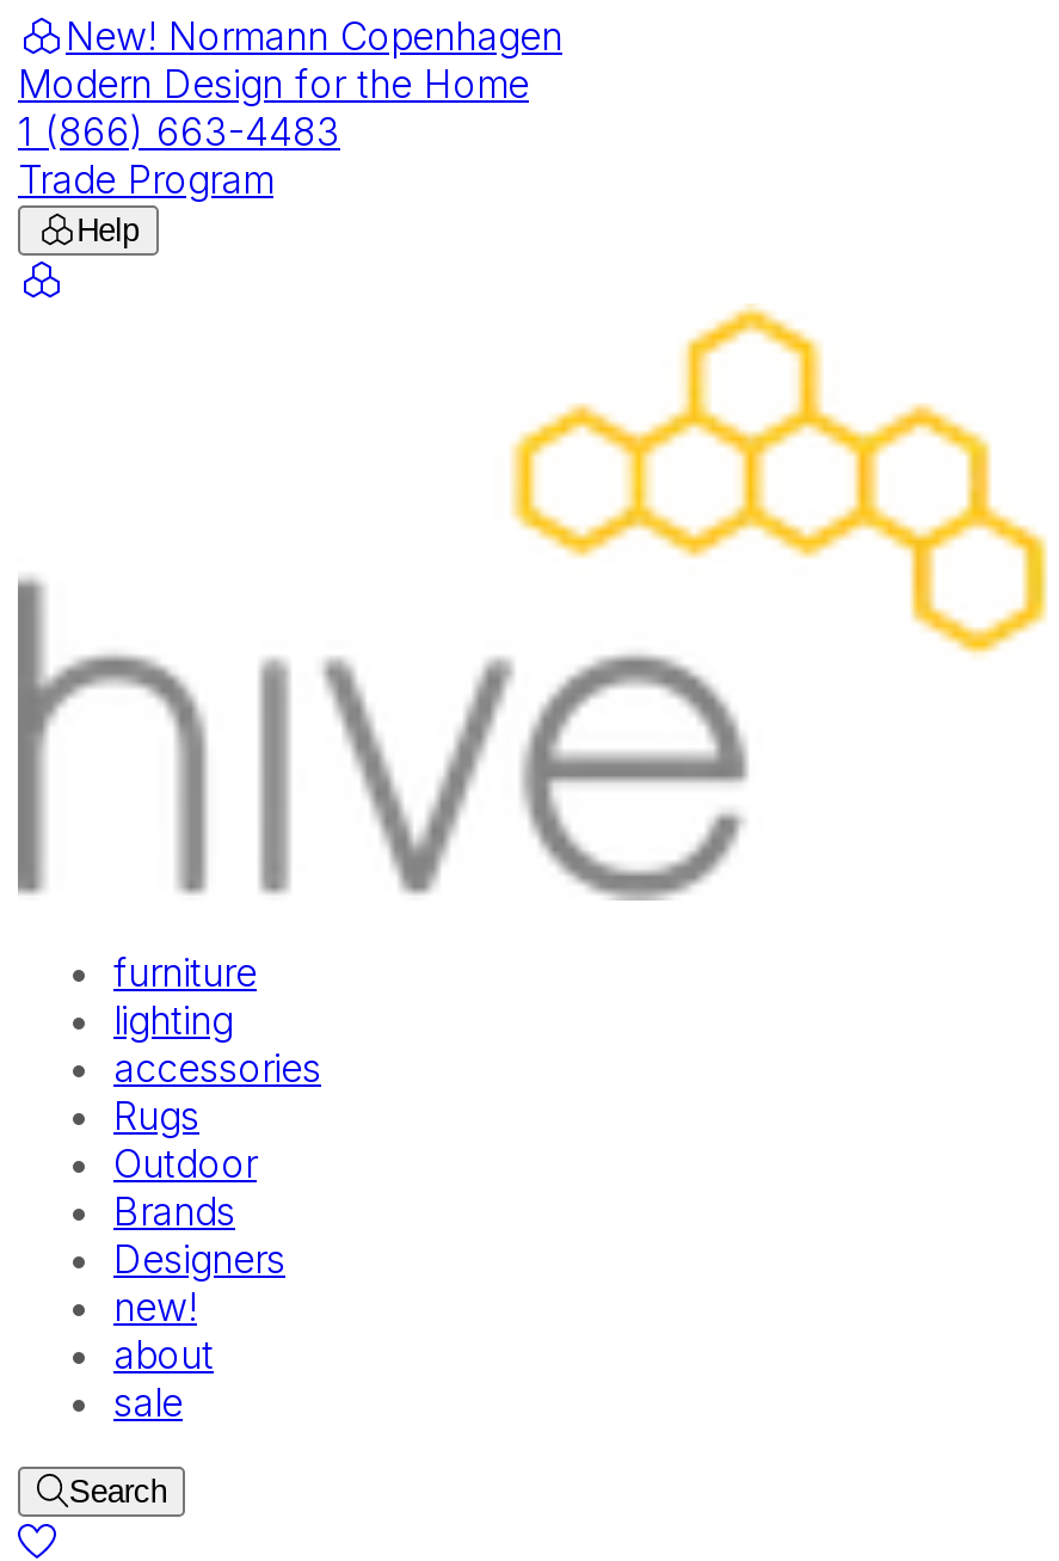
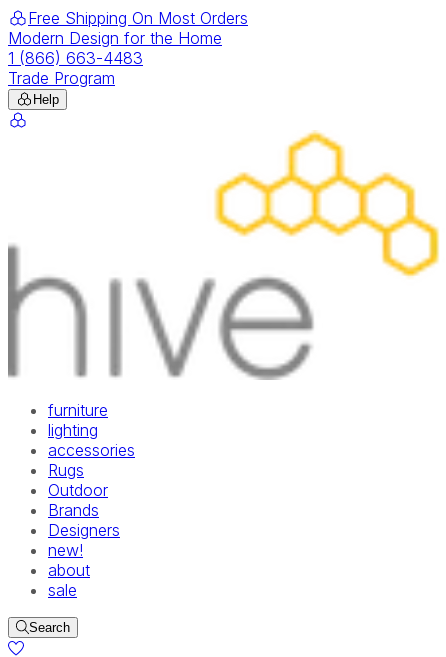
[66,12,562,60] New! Normann Copenhagen -> [28,8,248,28] Free Shipping On Most Orders

